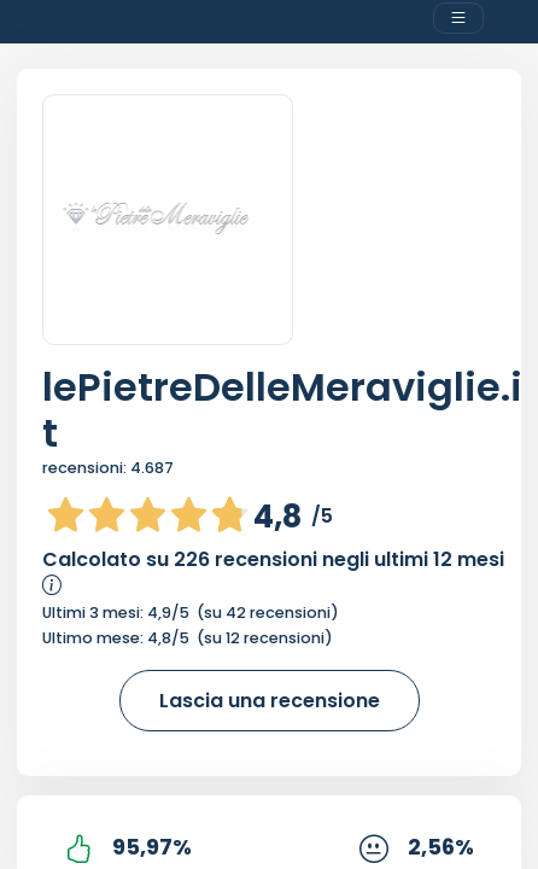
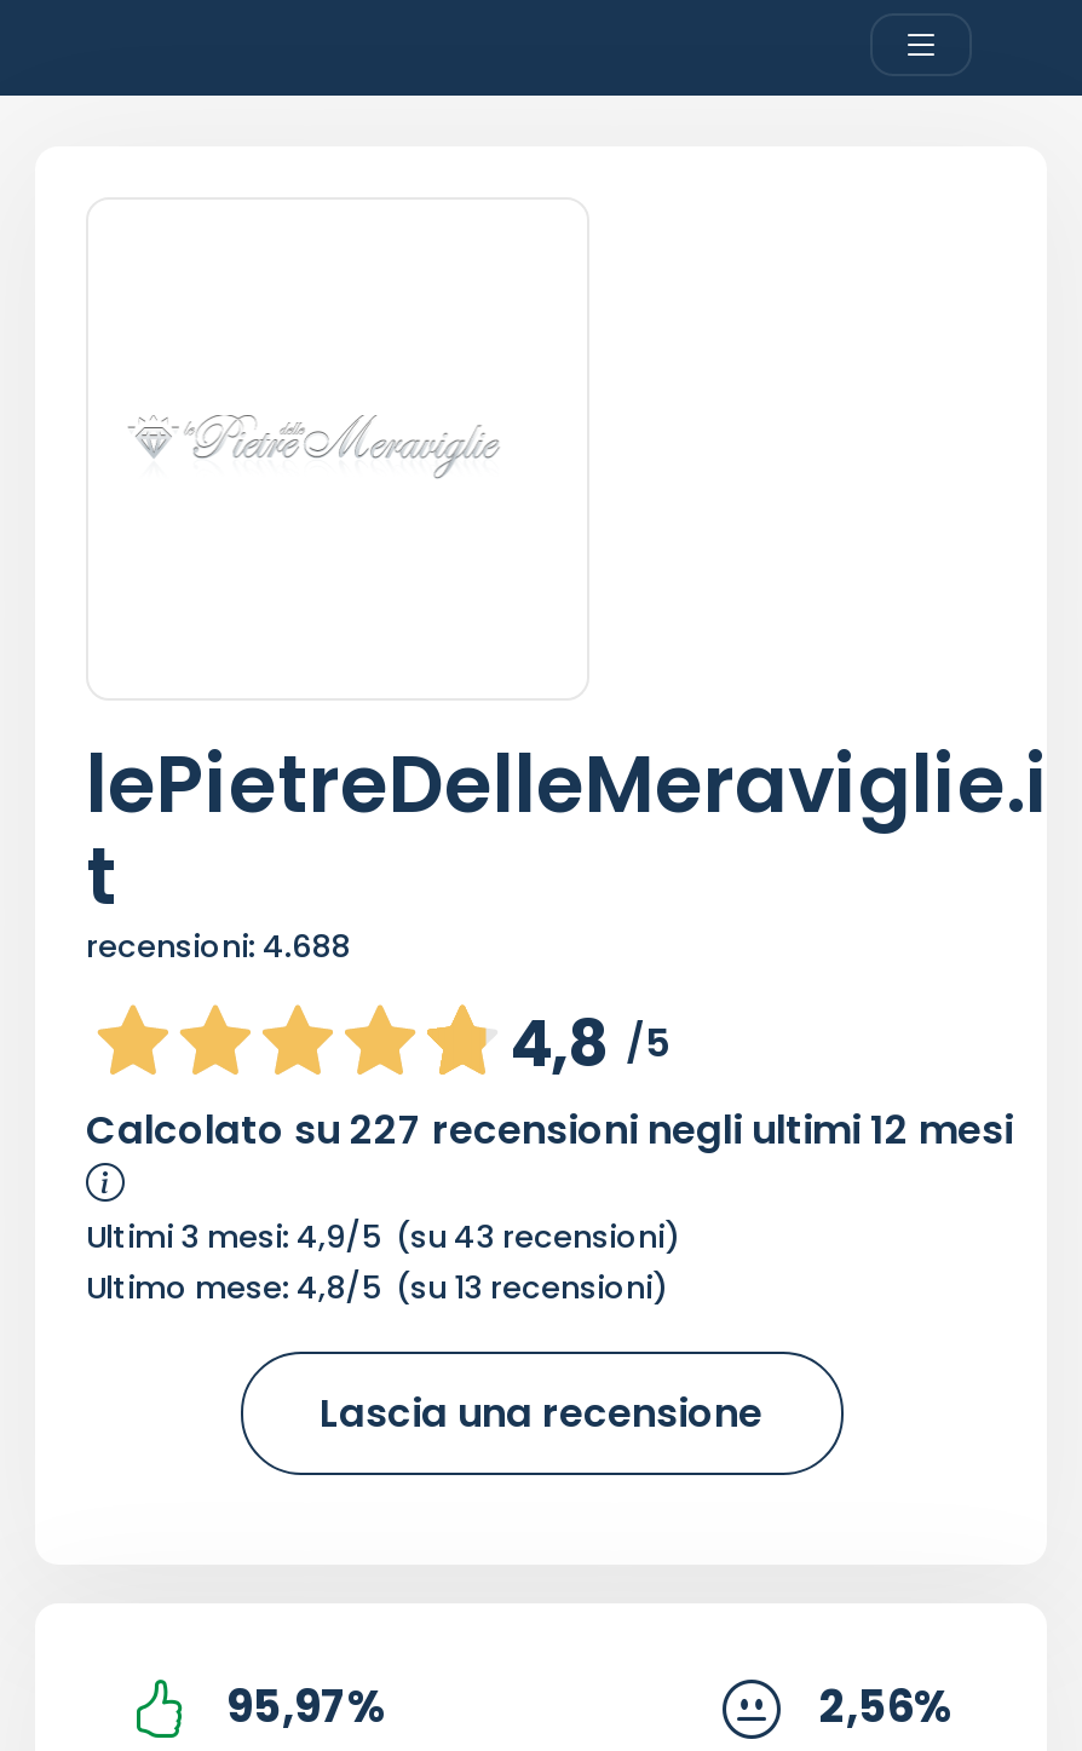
[42,457,174,478] recensioni: 4.687 -> [86,925,350,966] recensioni: 4.688
[42,545,504,573] Calcolato su 226 recensioni negli ultimi 12 mesi -> [86,1102,1013,1158] Calcolato su 227 recensioni negli ultimi 12 mesi
[42,602,339,623] Ultimi 3 mesi: 4,9/5 (su 42 recensioni) -> [86,1216,681,1257] Ultimi 3 mesi: 4,9/5 (su 43 recensioni)
[42,627,333,648] Ultimo mese: 4,8/5 (su 12 recensioni) -> [86,1266,669,1308] Ultimo mese: 4,8/5 (su 13 recensioni)

